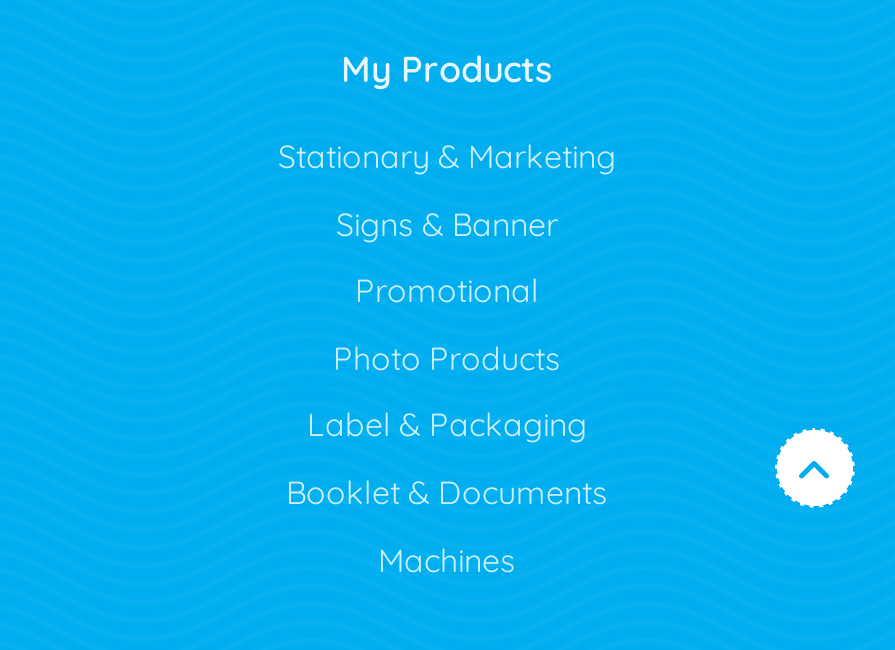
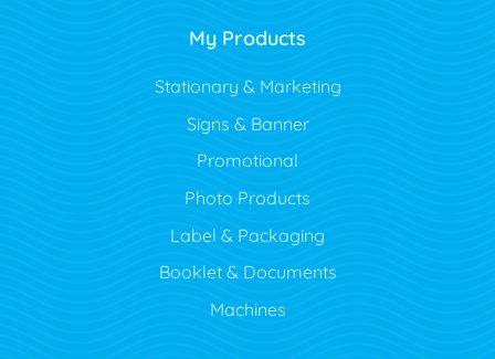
[773,426,857,510] [image] -> none

